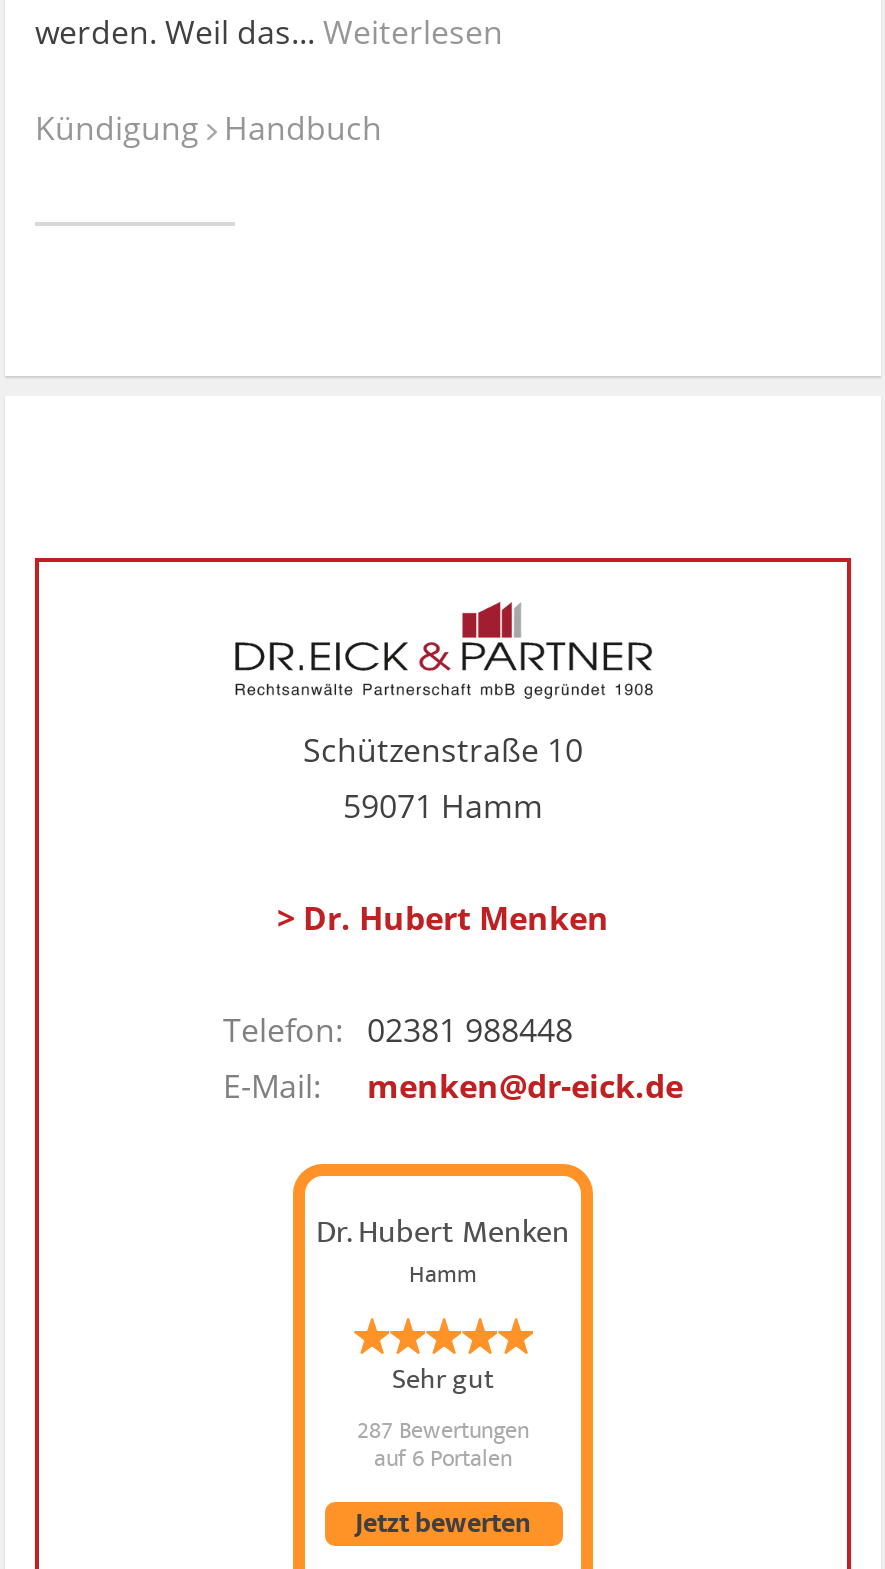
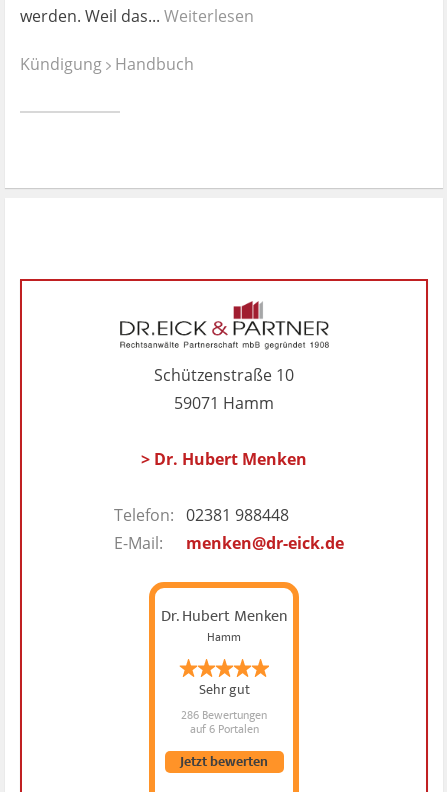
[357,1409,529,1449] 287 Bewertungen -> [181,705,267,725] 286 Bewertungen

